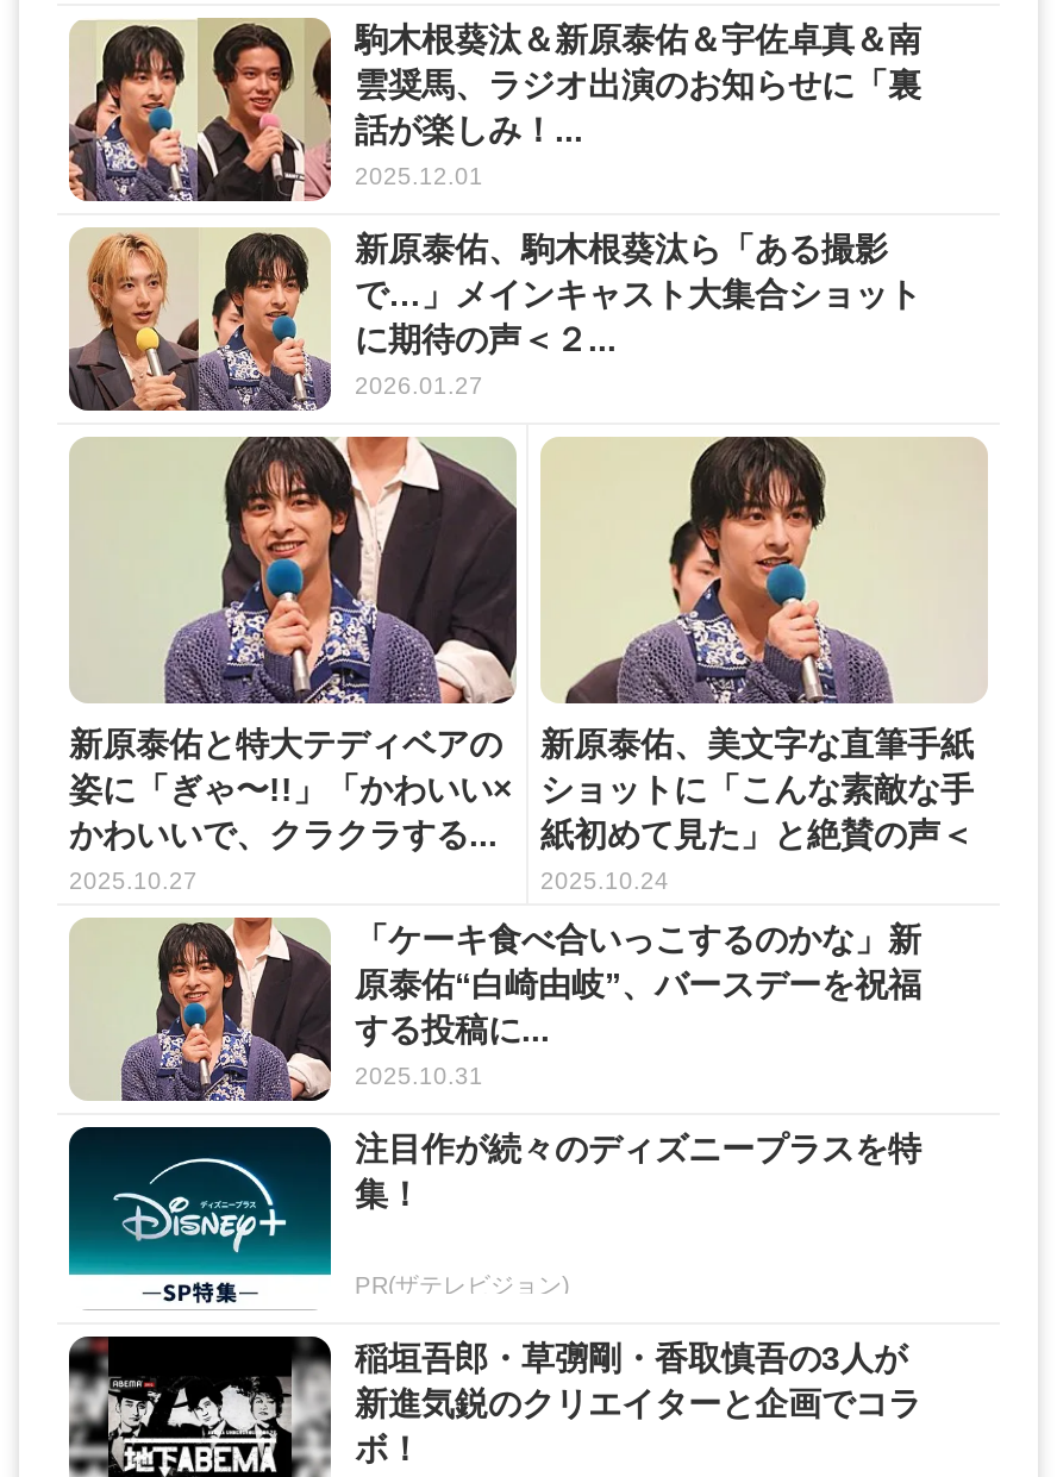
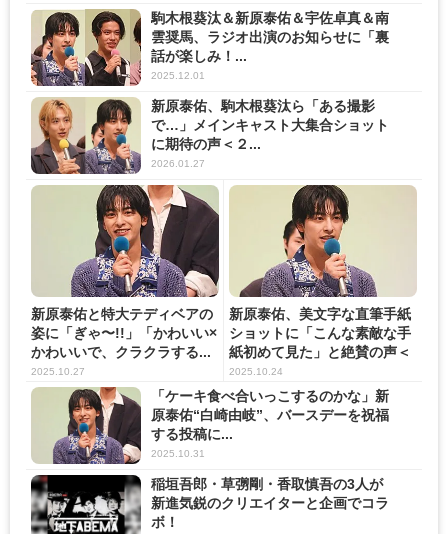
[67,1127,921,1310] [image] | 注目作が続々のディズニープラスを特 | 集！ | PR(ザテレビジョン) -> none

